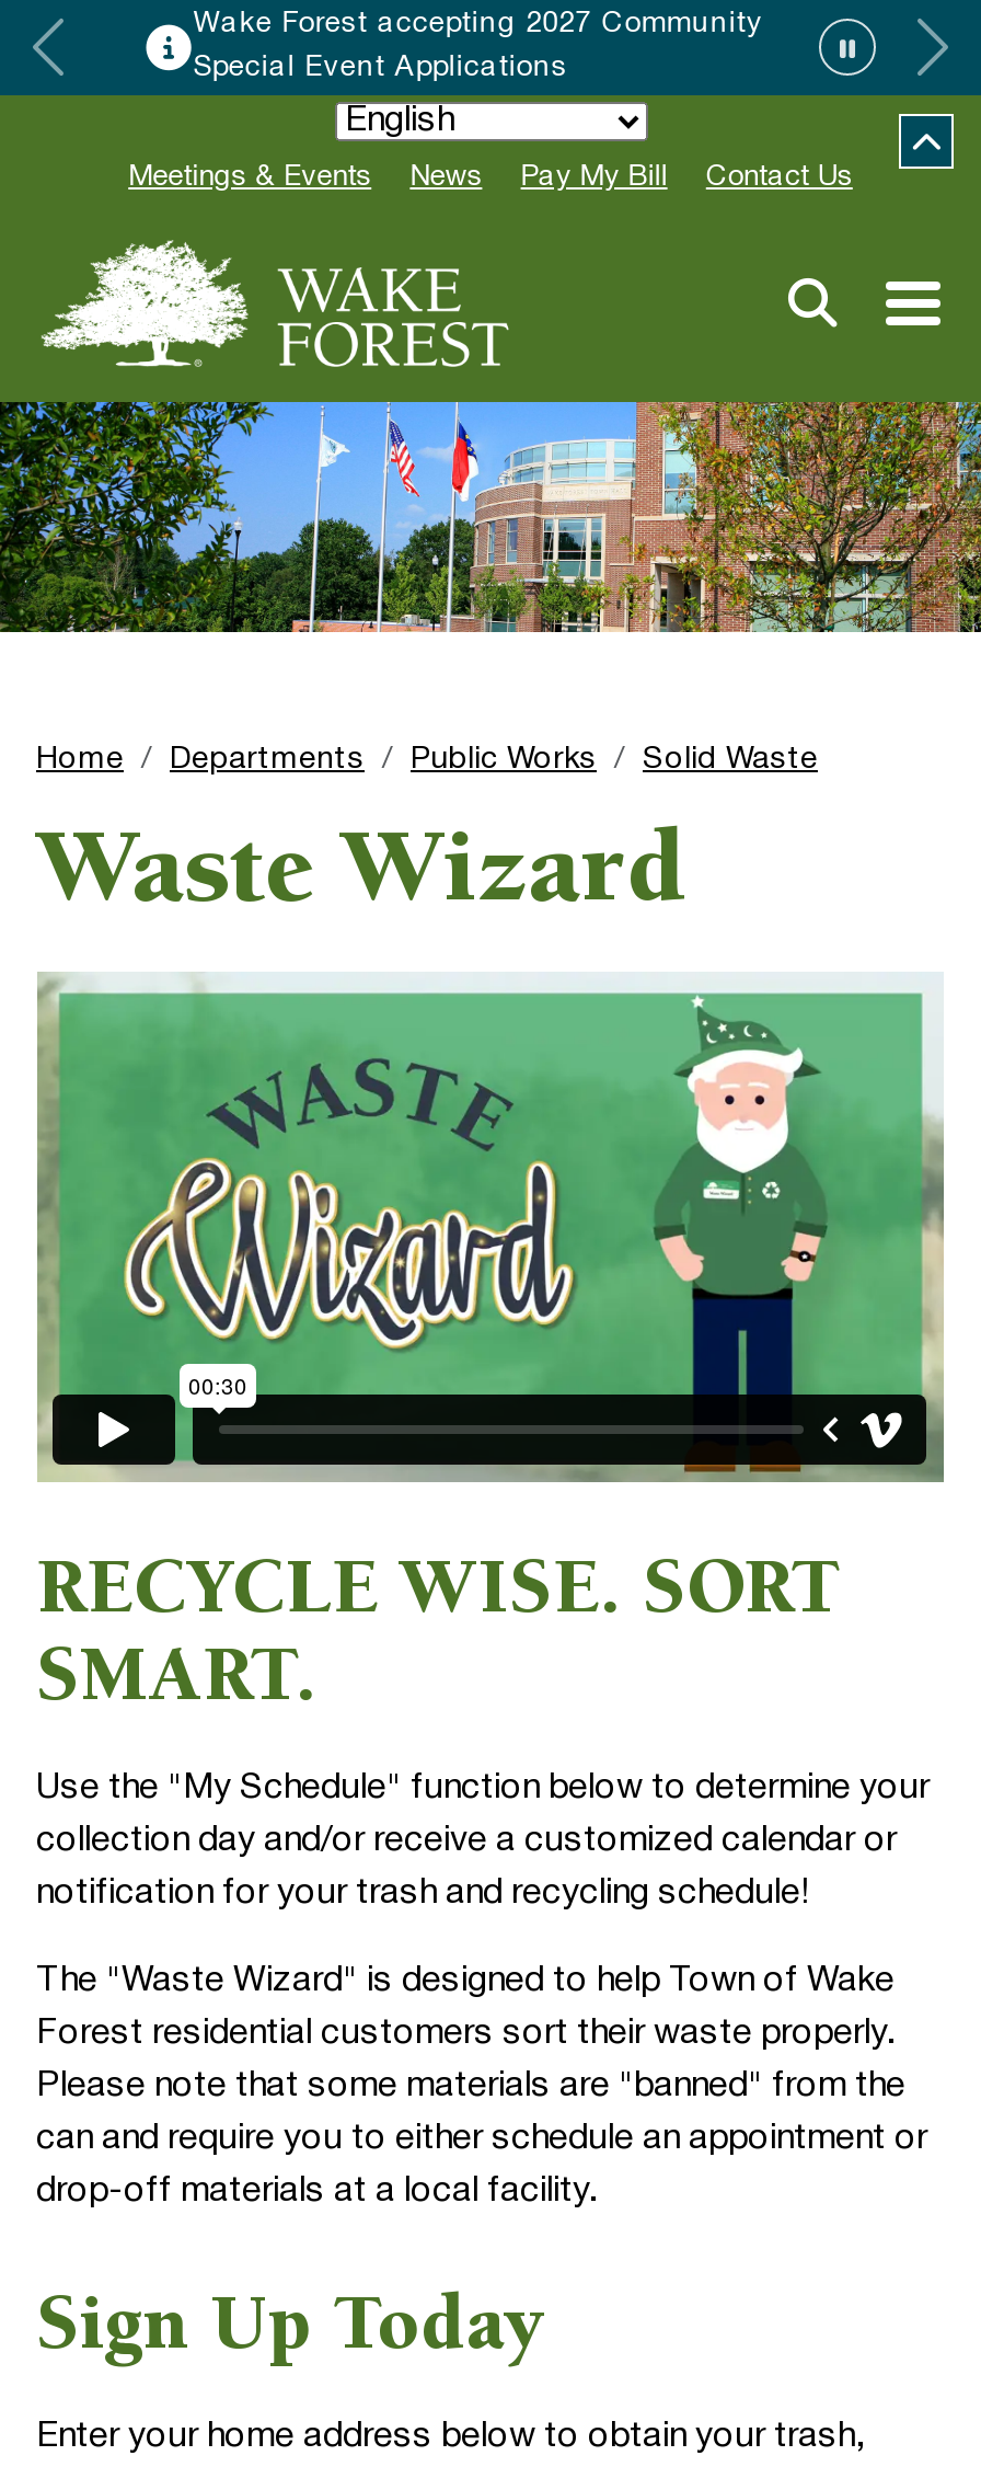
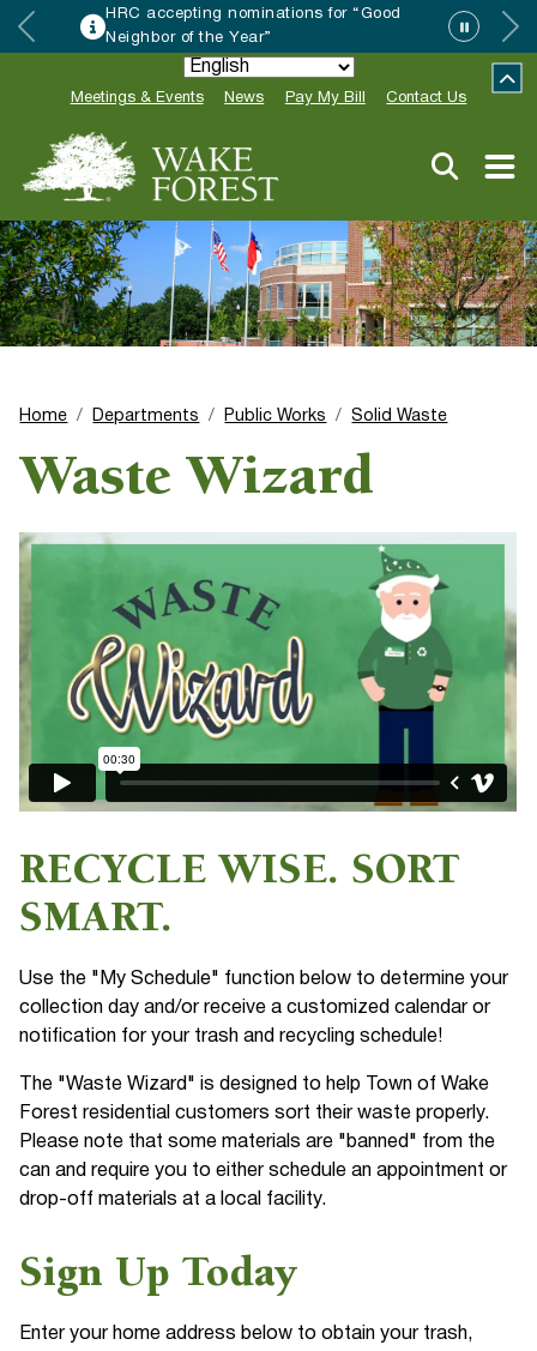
[193,12,763,38] Wake Forest accepting 2027 Community -> [106,7,401,22] HRC accepting nominations for “Good
[193,56,568,82] Special Event Applications -> [106,31,272,46] Neighbor of the Year”

